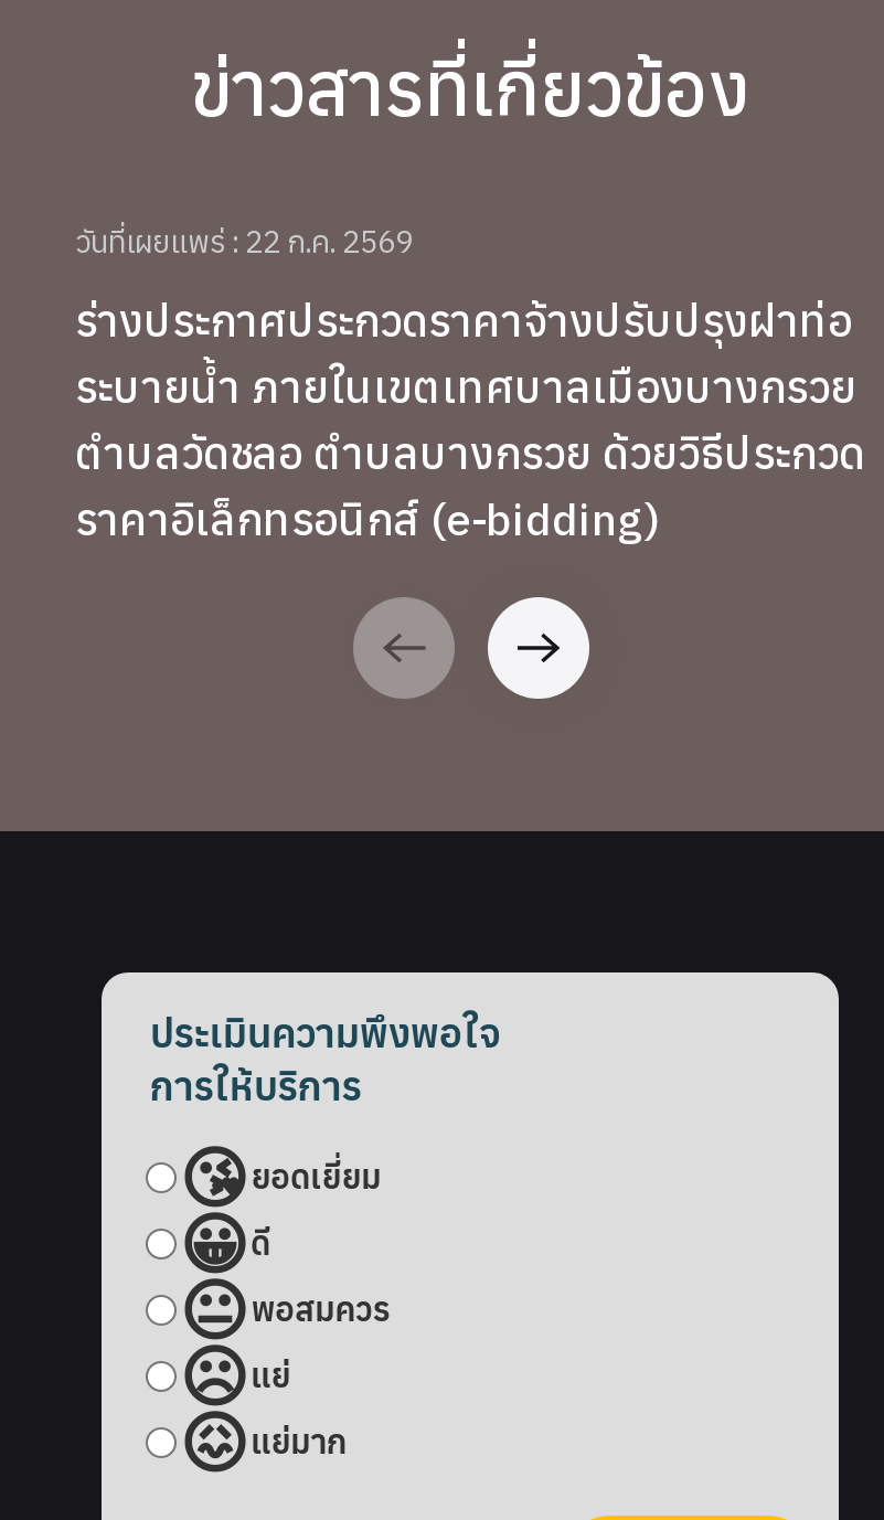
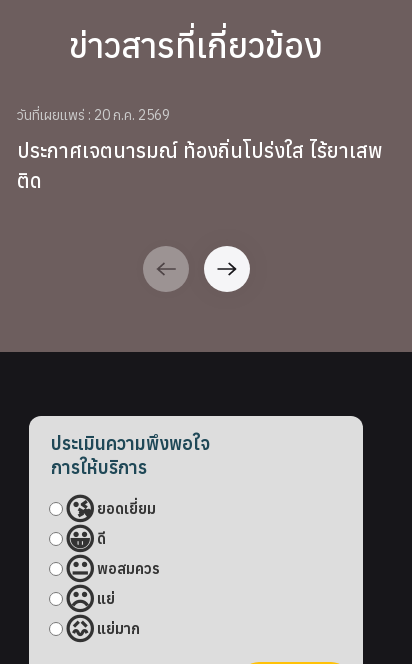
[75,222,413,262] วันที่เผยแพร่ : 22 ก.ค. 2569 -> [17,106,170,124] วันที่เผยแพร่ : 20 ก.ค. 2569
[75,290,865,549] ร่างประกาศประกวดราคาจ้างปรับปรุงฝาท่อ | ระบายน้ำ ภายในเขตเทศบาลเมืองบางกรวย | ตำบลวัดชลอ ตำบลบางกรวย ด้วยวิธีประกวด | ราคาอิเล็กทรอนิกส์ (e-bidding) -> [17,137,383,194] ประกาศเจตนารมณ์ ท้องถิ่นโปร่งใส ไร้ยาเสพ | ติด

